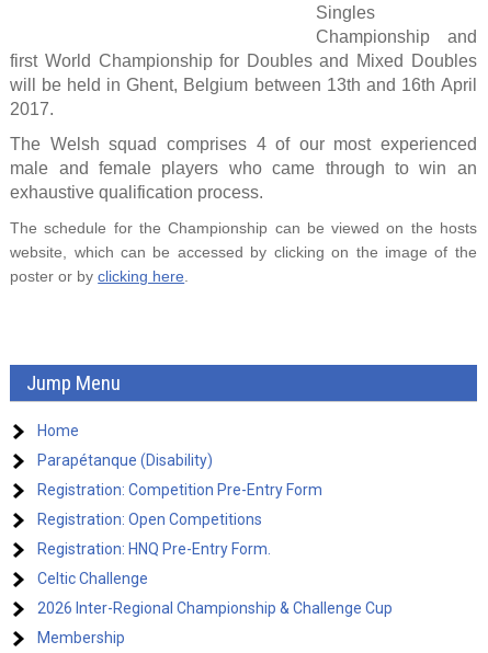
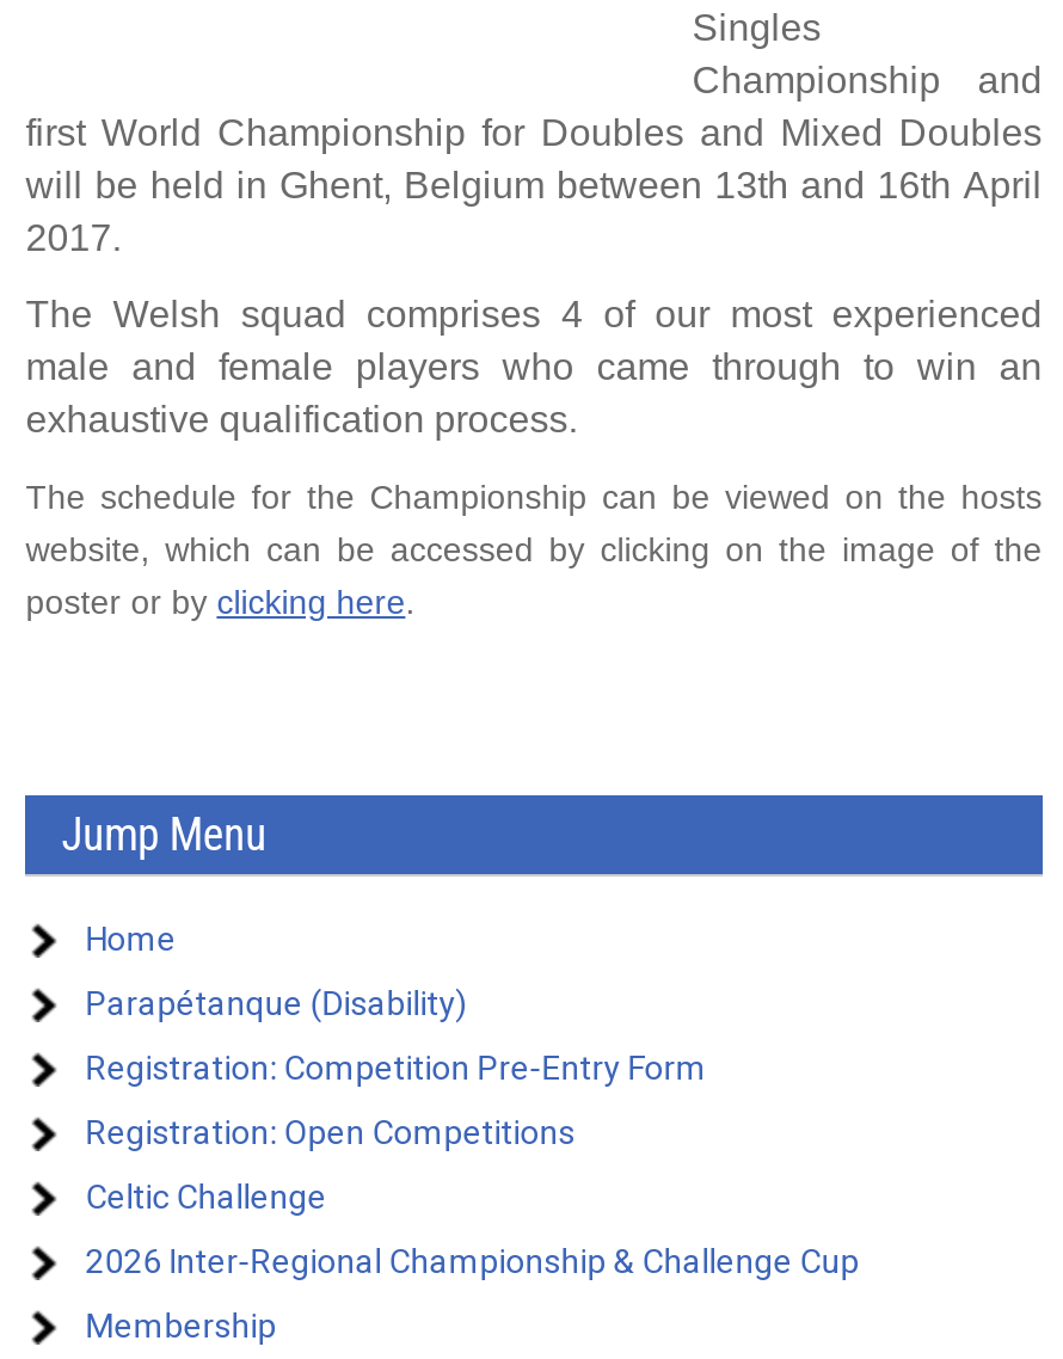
[38,540,271,558] Registration: HNQ Pre-Entry Form. -> none

